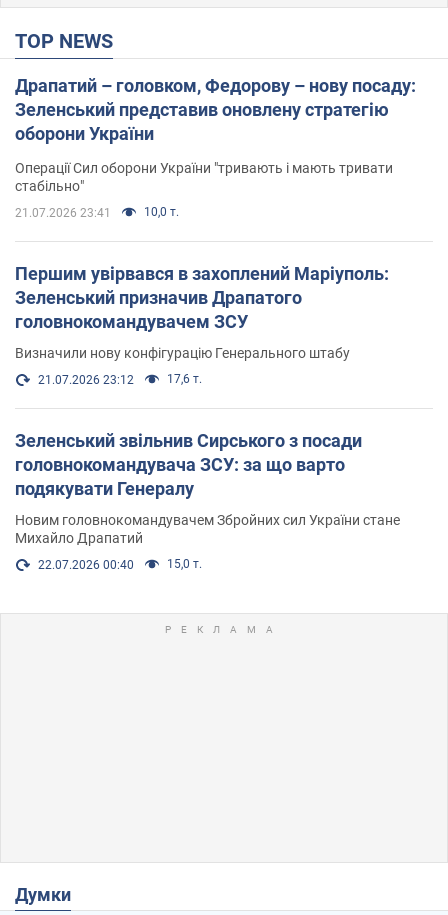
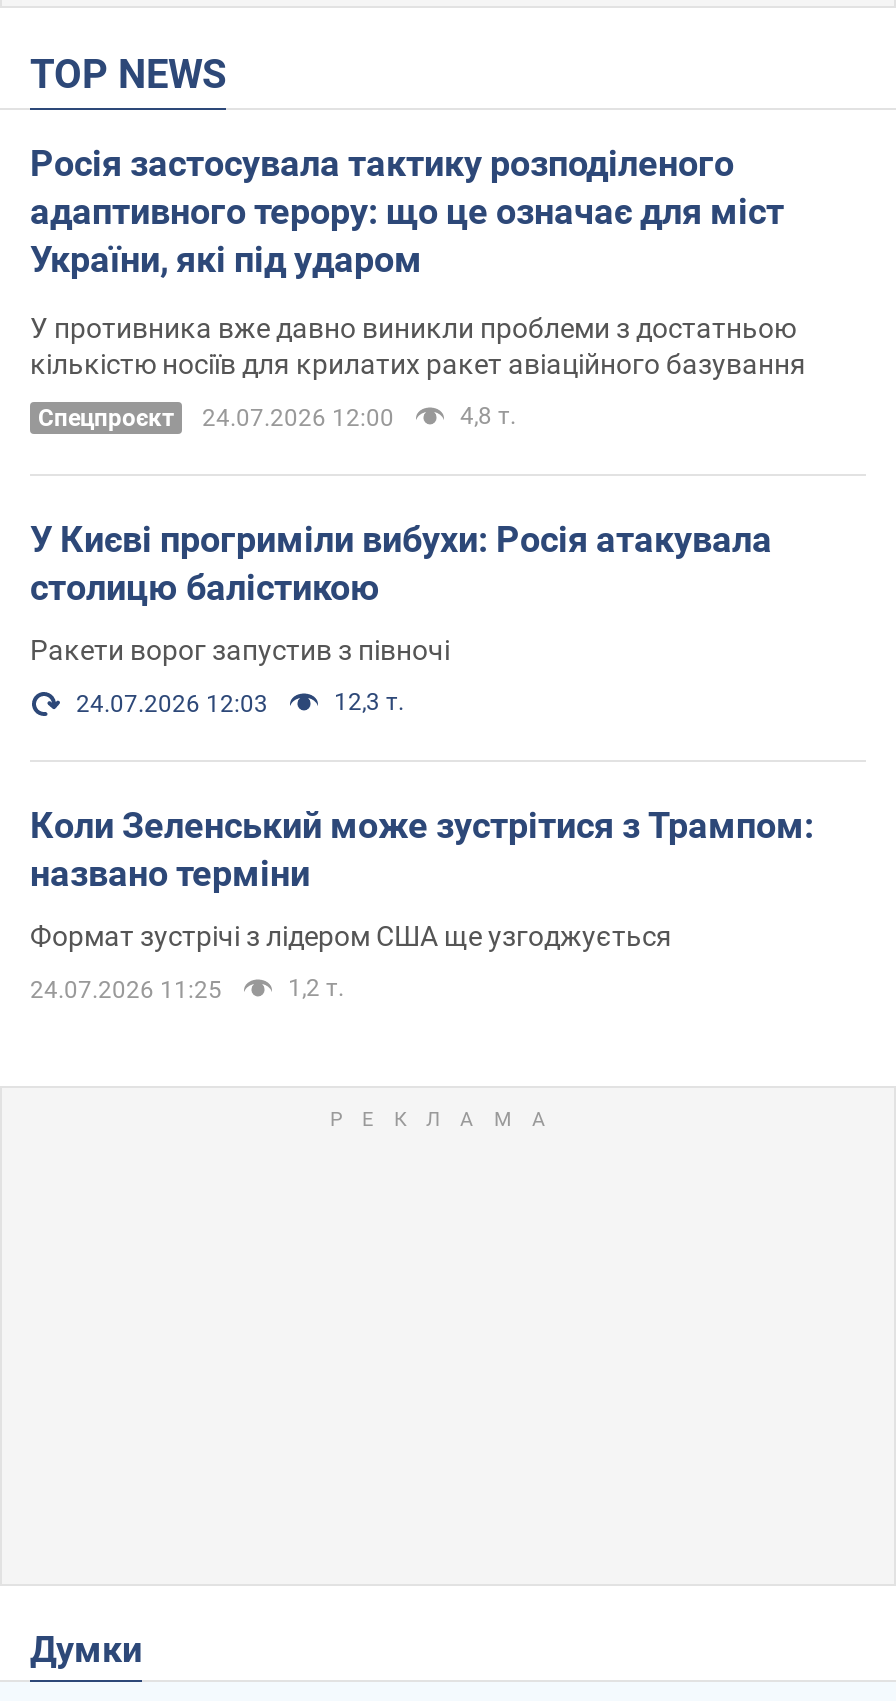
[15,75,416,144] Драпатий – головком, Федорову – нову посаду: | Зеленський представив оновлену стратегію | оборони України -> [30,141,784,279] Росія застосувала тактику розподіленого | адаптивного терору: що це означає для міст | України, які під ударом
[15,160,393,194] Операції Сил оборони України "тривають і мають тривати | стабільно" -> [30,311,806,379] У противника вже давно виникли проблеми з достатньою | кількістю носіїв для крилатих ракет авіаційного базування
[15,205,179,220] 21.07.2026 23:41 | 10,0 т. -> [38,401,516,431] Cпецпроєкт | 24.07.2026 12:00 | 4,8 т.
[15,263,389,332] Першим увірвався в захоплений Маріуполь: | Зеленський призначив Драпатого | головнокомандувачем ЗСУ -> [30,517,772,607] У Києві прогриміли вибухи: Росія атакувала | столицю балістикою
[15,345,350,361] Визначили нову конфігурацію Генерального штабу -> [30,633,450,665] Ракети ворог запустив з півночі
[38,372,202,387] 21.07.2026 23:12 | 17,6 т. -> [76,687,404,717] 24.07.2026 12:03 | 12,3 т.
[15,430,362,499] Зеленський звільнив Сирського з посади | головнокомандувача ЗСУ: за що варто | подякувати Генералу -> [30,803,814,893] Коли Зеленський може зустрітися з Трампом: | названо терміни
[15,512,400,546] Новим головнокомандувачем Збройних сил України стане | Михайло Драпатий -> [30,919,672,951] Формат зустрічі з лідером США ще узгоджується
[38,557,202,572] 22.07.2026 00:40 | 15,0 т. -> [30,973,344,1003] 24.07.2026 11:25 | 1,2 т.

